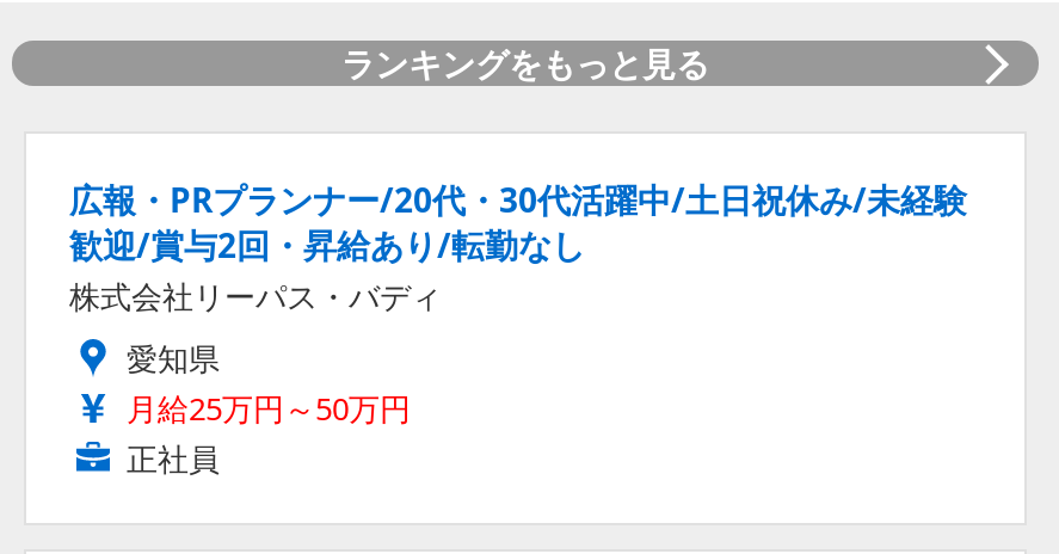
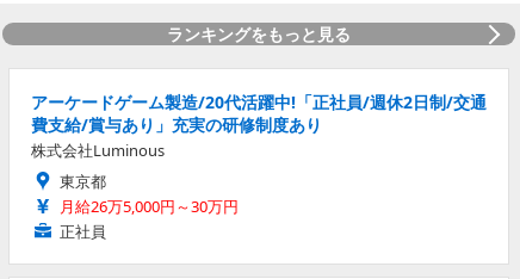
[69,176,967,430] 広報・PRプランナー/20代・30代活躍中/土日祝休み/未経験 | 歓迎/賞与2回・昇給あり/転勤なし | 株式会社リーパス・バディ | 愛知県 | 月給25万円～50万円 -> [31,90,487,217] アーケードゲーム製造/20代活躍中!「正社員/週休2日制/交通 | 費支給/賞与あり」充実の研修制度あり | 株式会社Luminous | 東京都 | 月給26万5,000円～30万円

